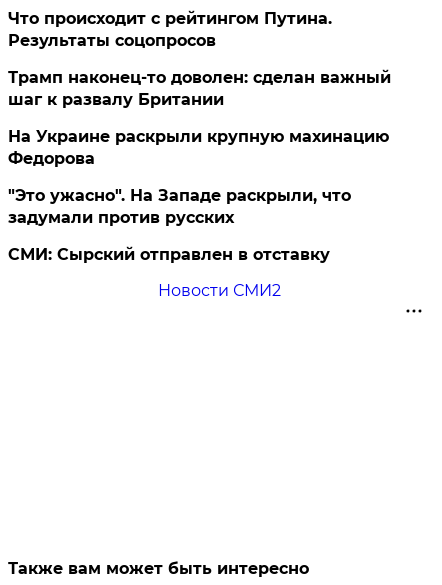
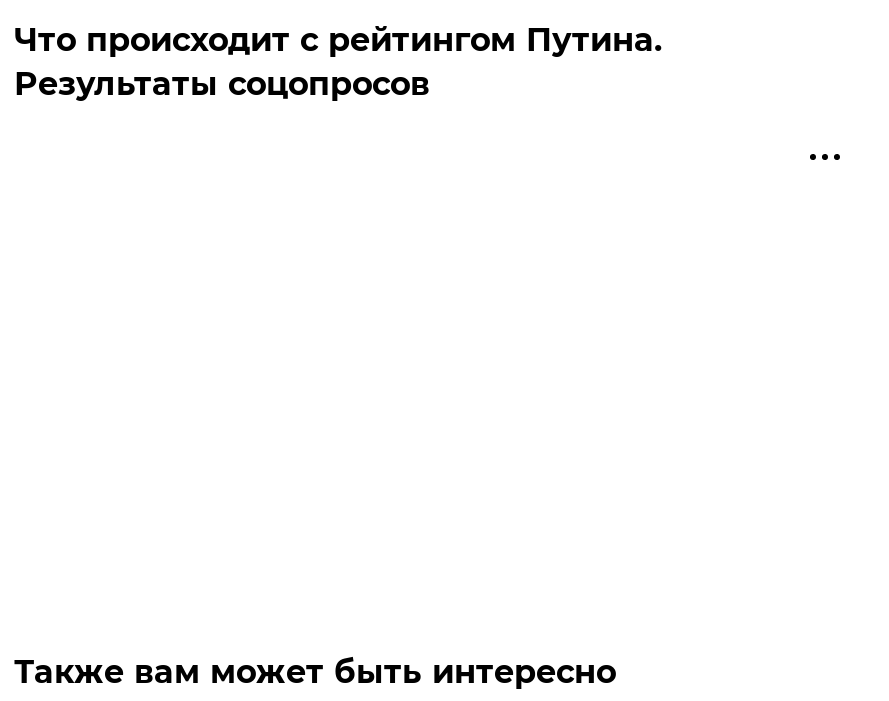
[8,68,391,300] Трамп наконец-то доволен: сделан важный | шаг к развалу Британии | На Украине раскрыли крупную махинацию | Федорова | "Это ужасно". На Западе раскрыли, что | задумали против русских | СМИ: Сырский отправлен в отставку | Новости СМИ2 -> none

